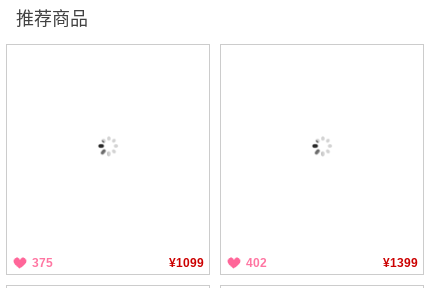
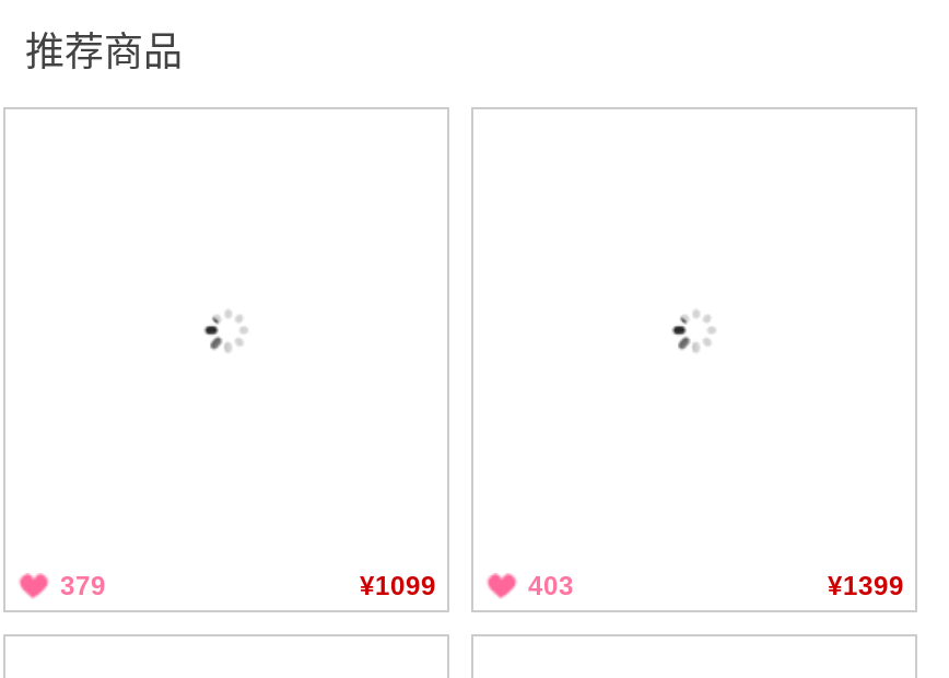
[32,256,53,270] 375 -> [60,571,106,601] 379
[246,256,267,270] 402 -> [528,571,574,601] 403

